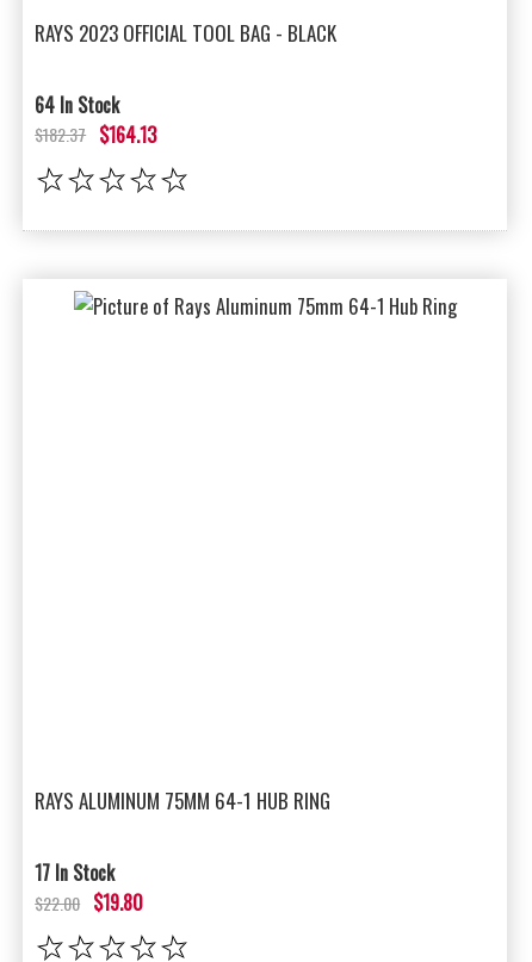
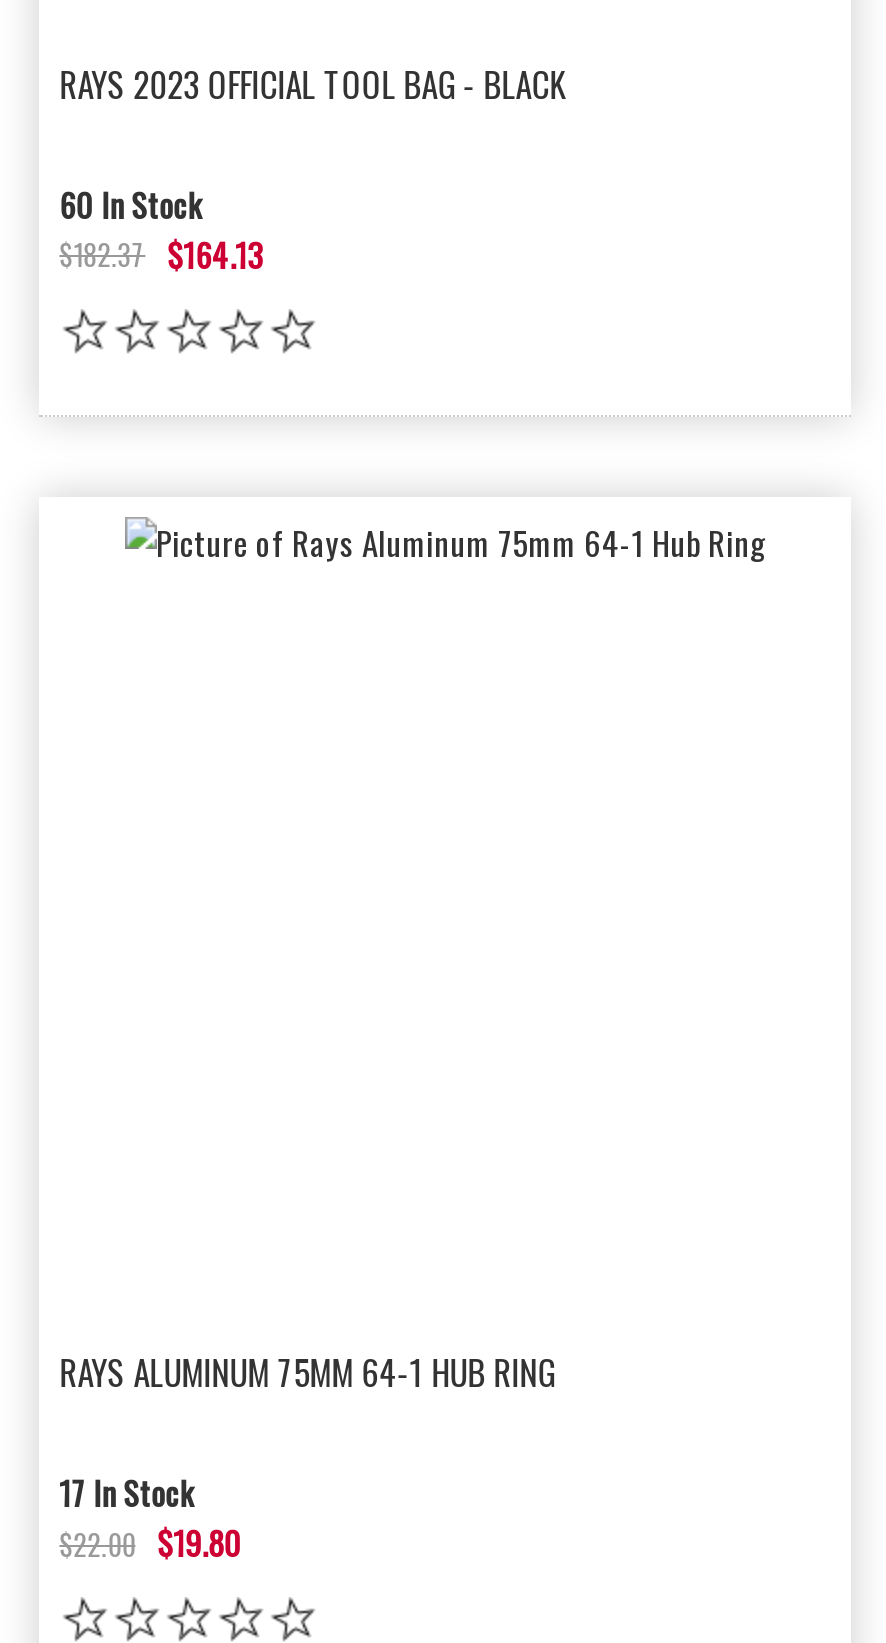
[35,90,120,119] 64 In Stock -> [59,181,201,229] 60 In Stock

